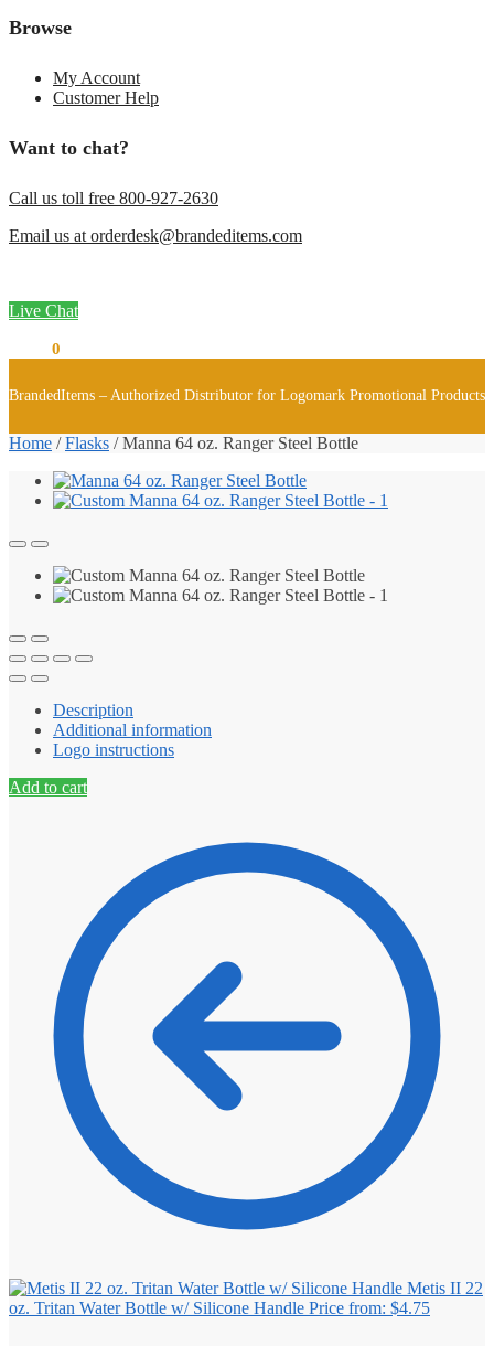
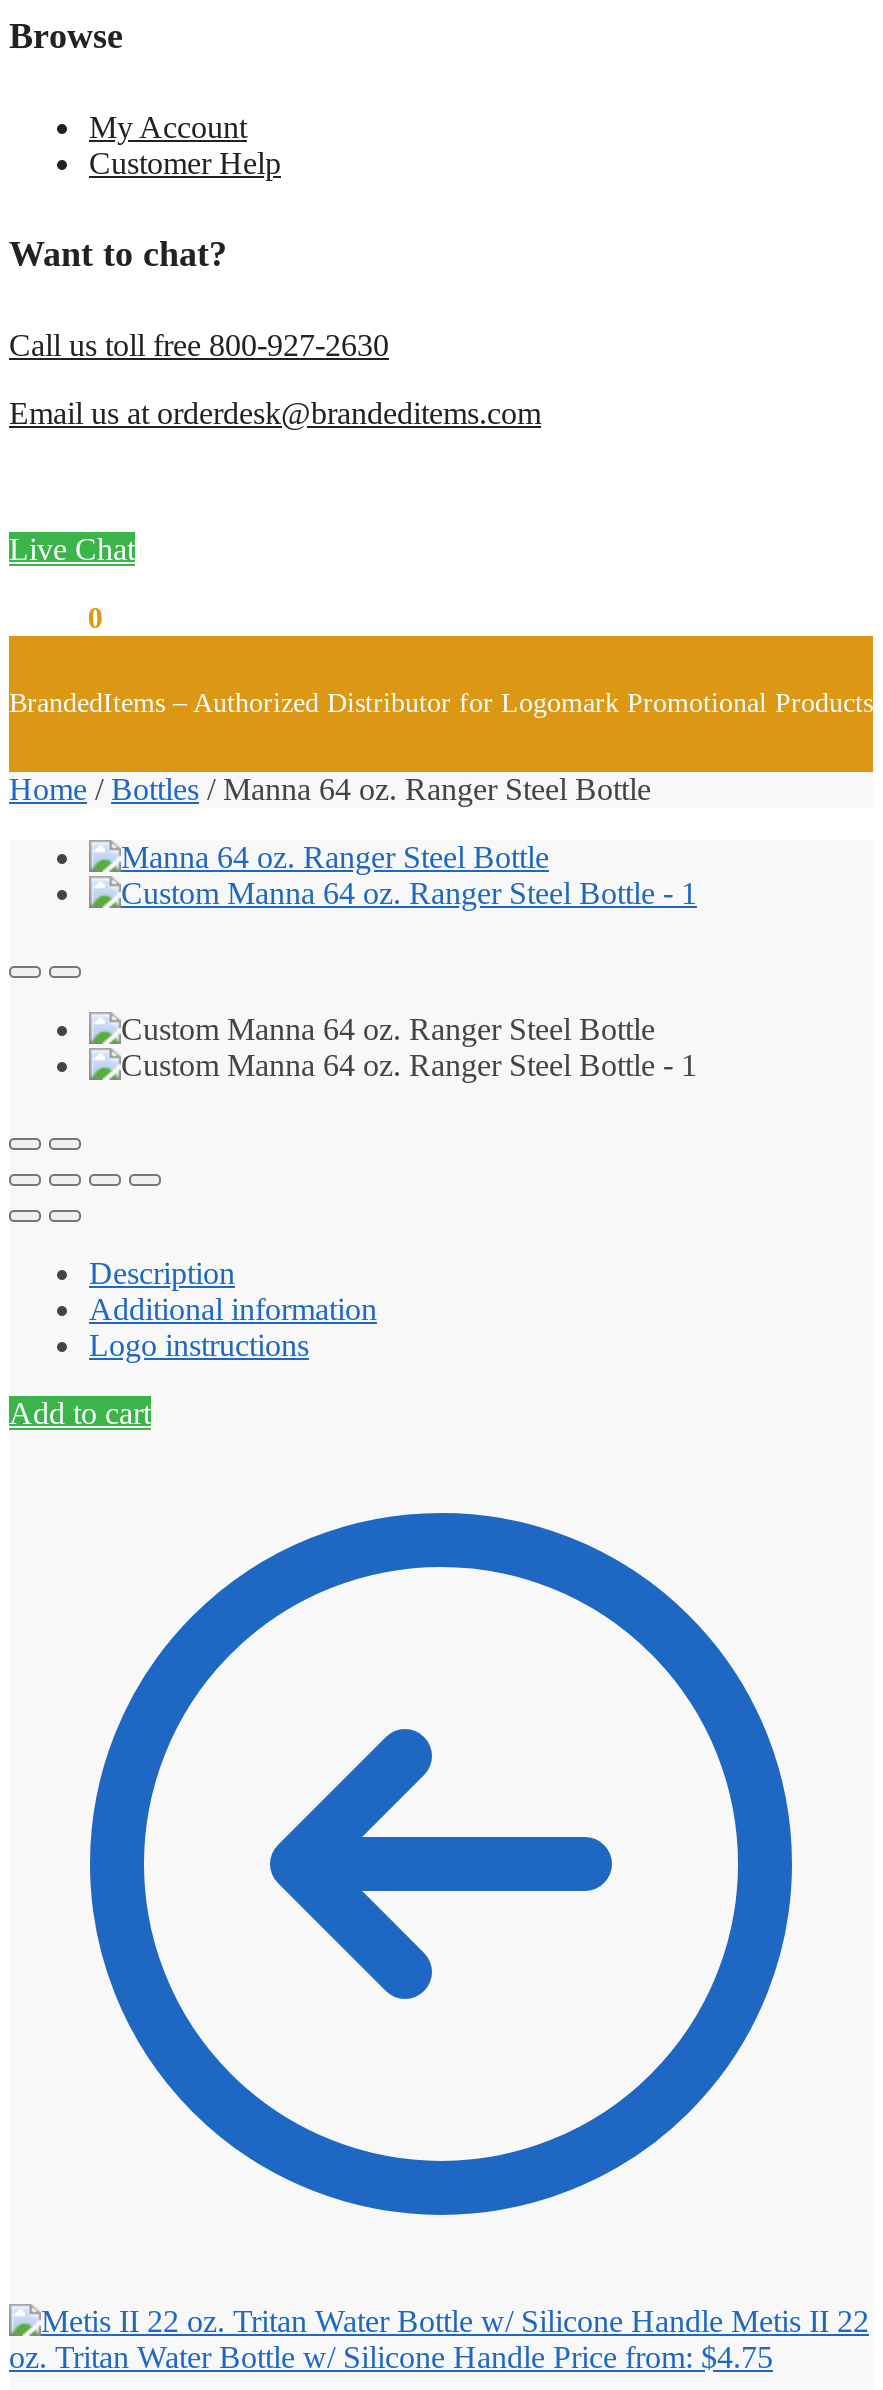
[9,433,358,452] Home/Flasks/Manna 64 oz. Ranger Steel Bottle -> [9,772,651,806] Home/Bottles/Manna 64 oz. Ranger Steel Bottle

